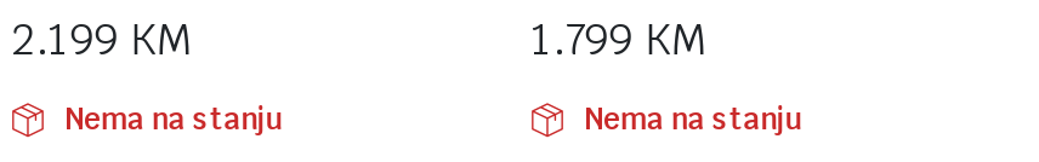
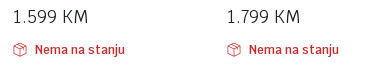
[11,11,193,66] 2.199 KM -> [13,5,88,28] 1.599 KM

